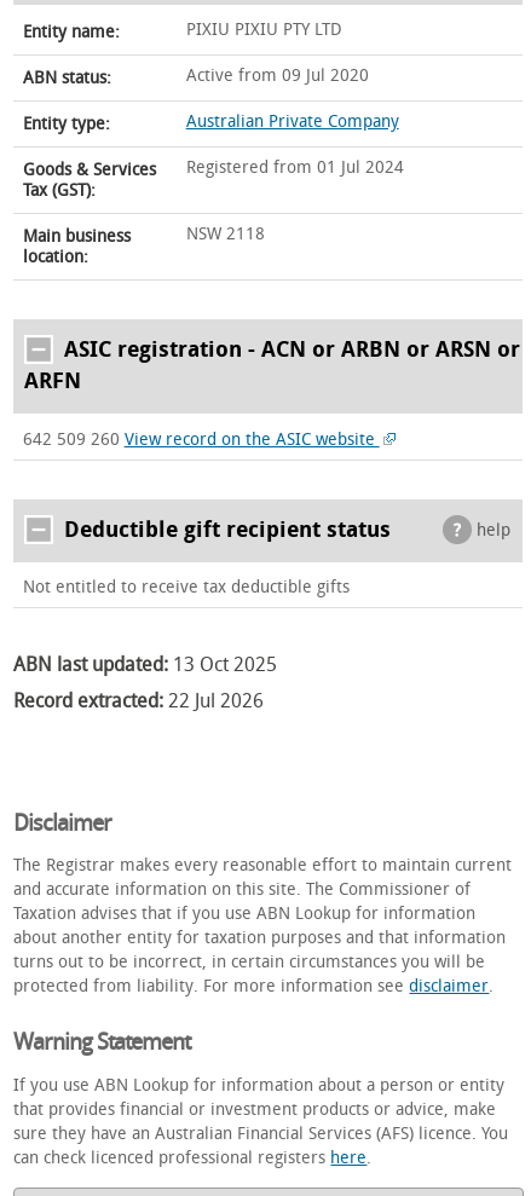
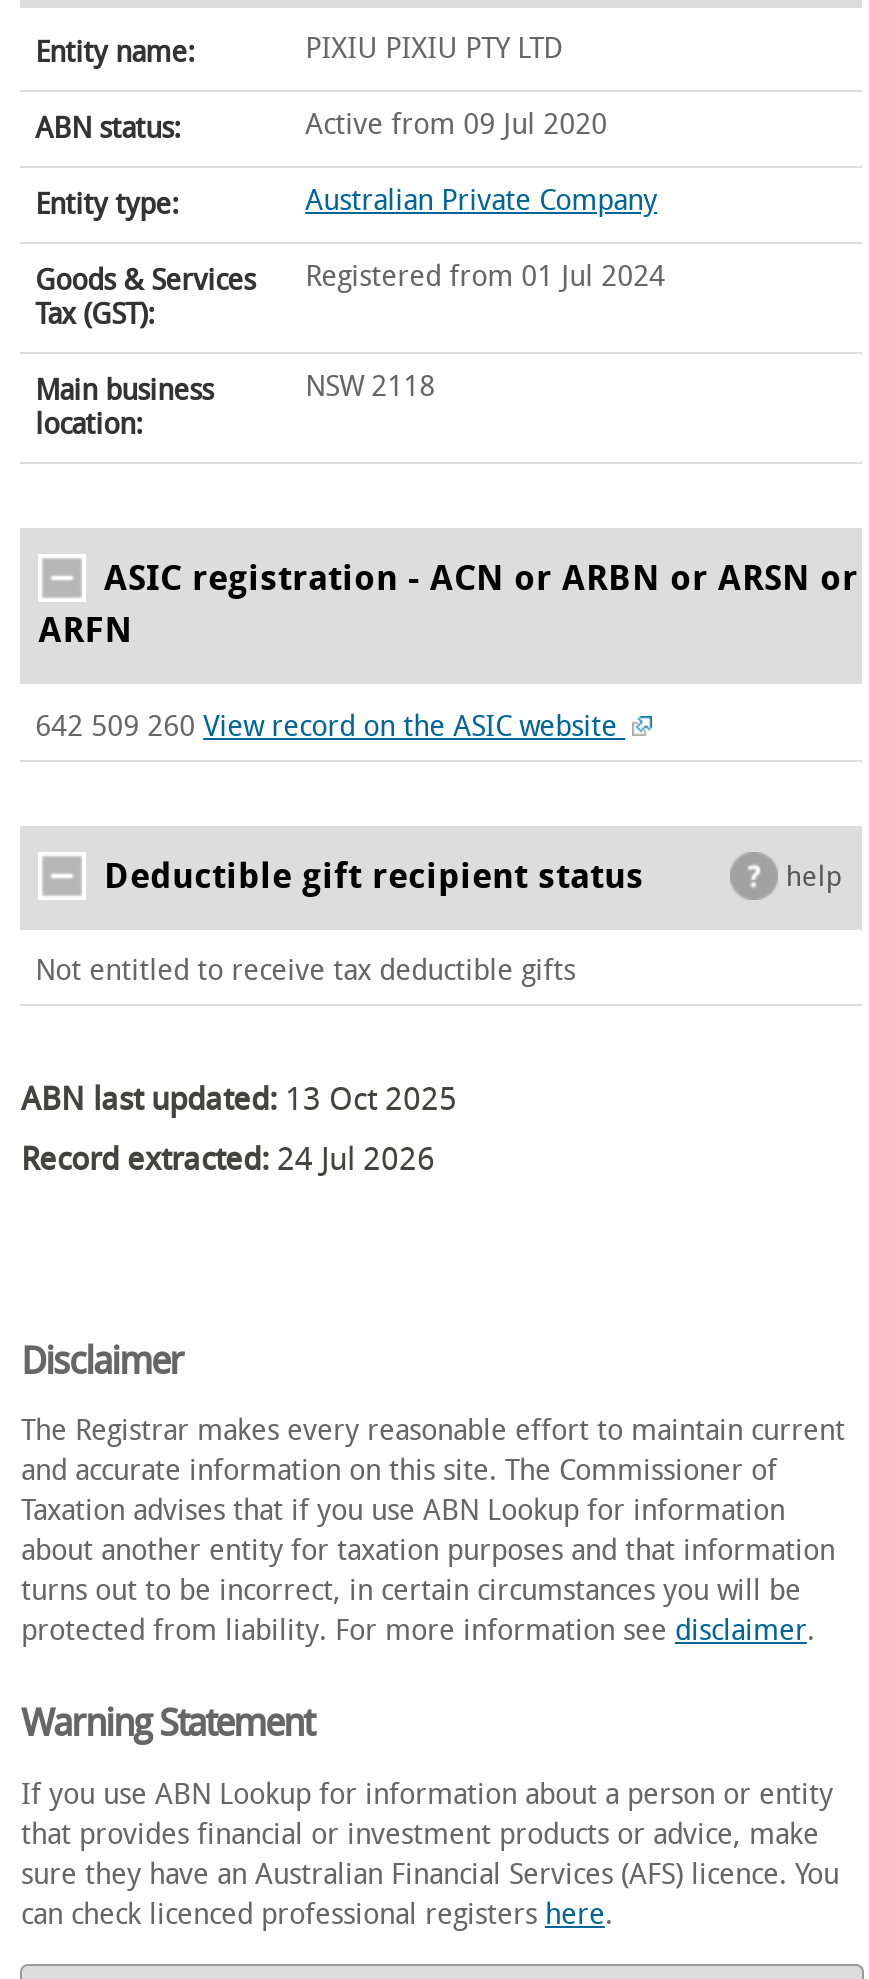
[14,690,264,713] Record extracted: 22 Jul 2026 -> [21,1141,435,1179] Record extracted: 24 Jul 2026

